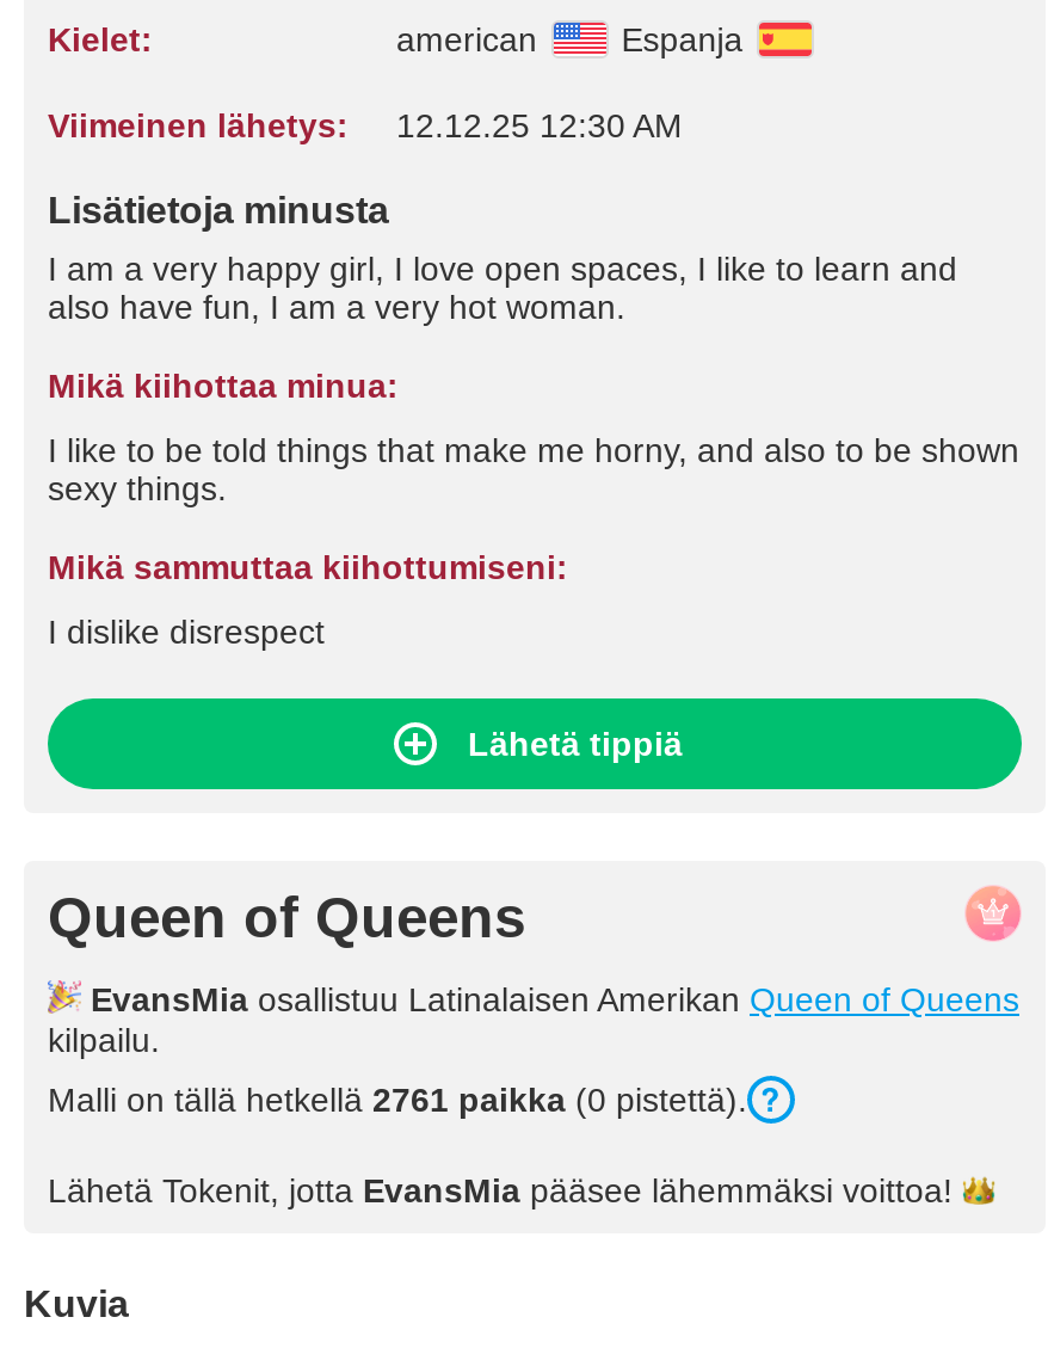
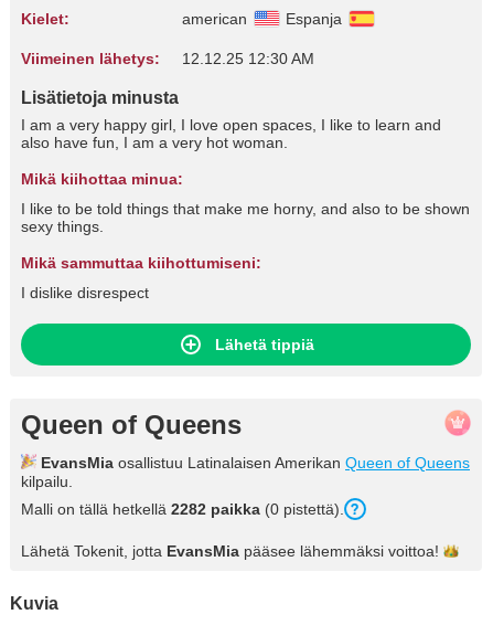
[48,1081,747,1119] Malli on tällä hetkellä 2761 paikka (0 pistettä). -> [21,500,344,518] Malli on tällä hetkellä 2282 paikka (0 pistettä).

